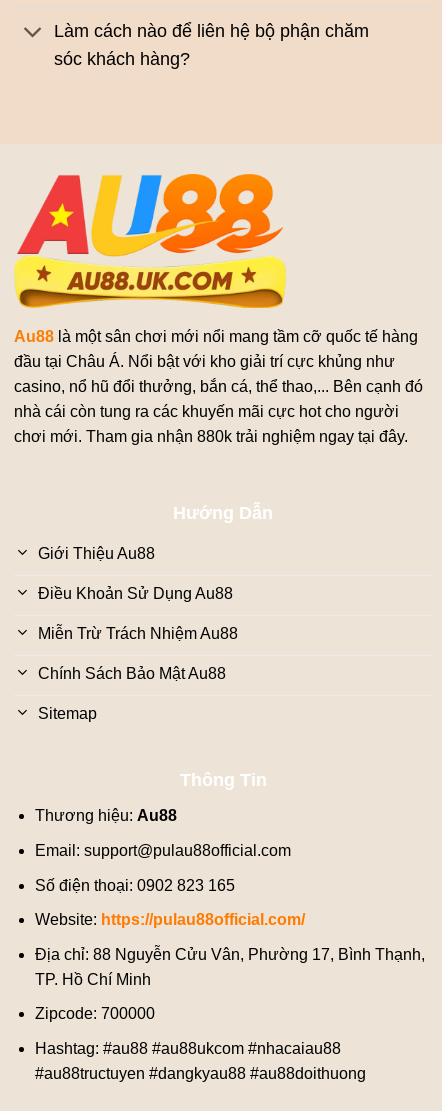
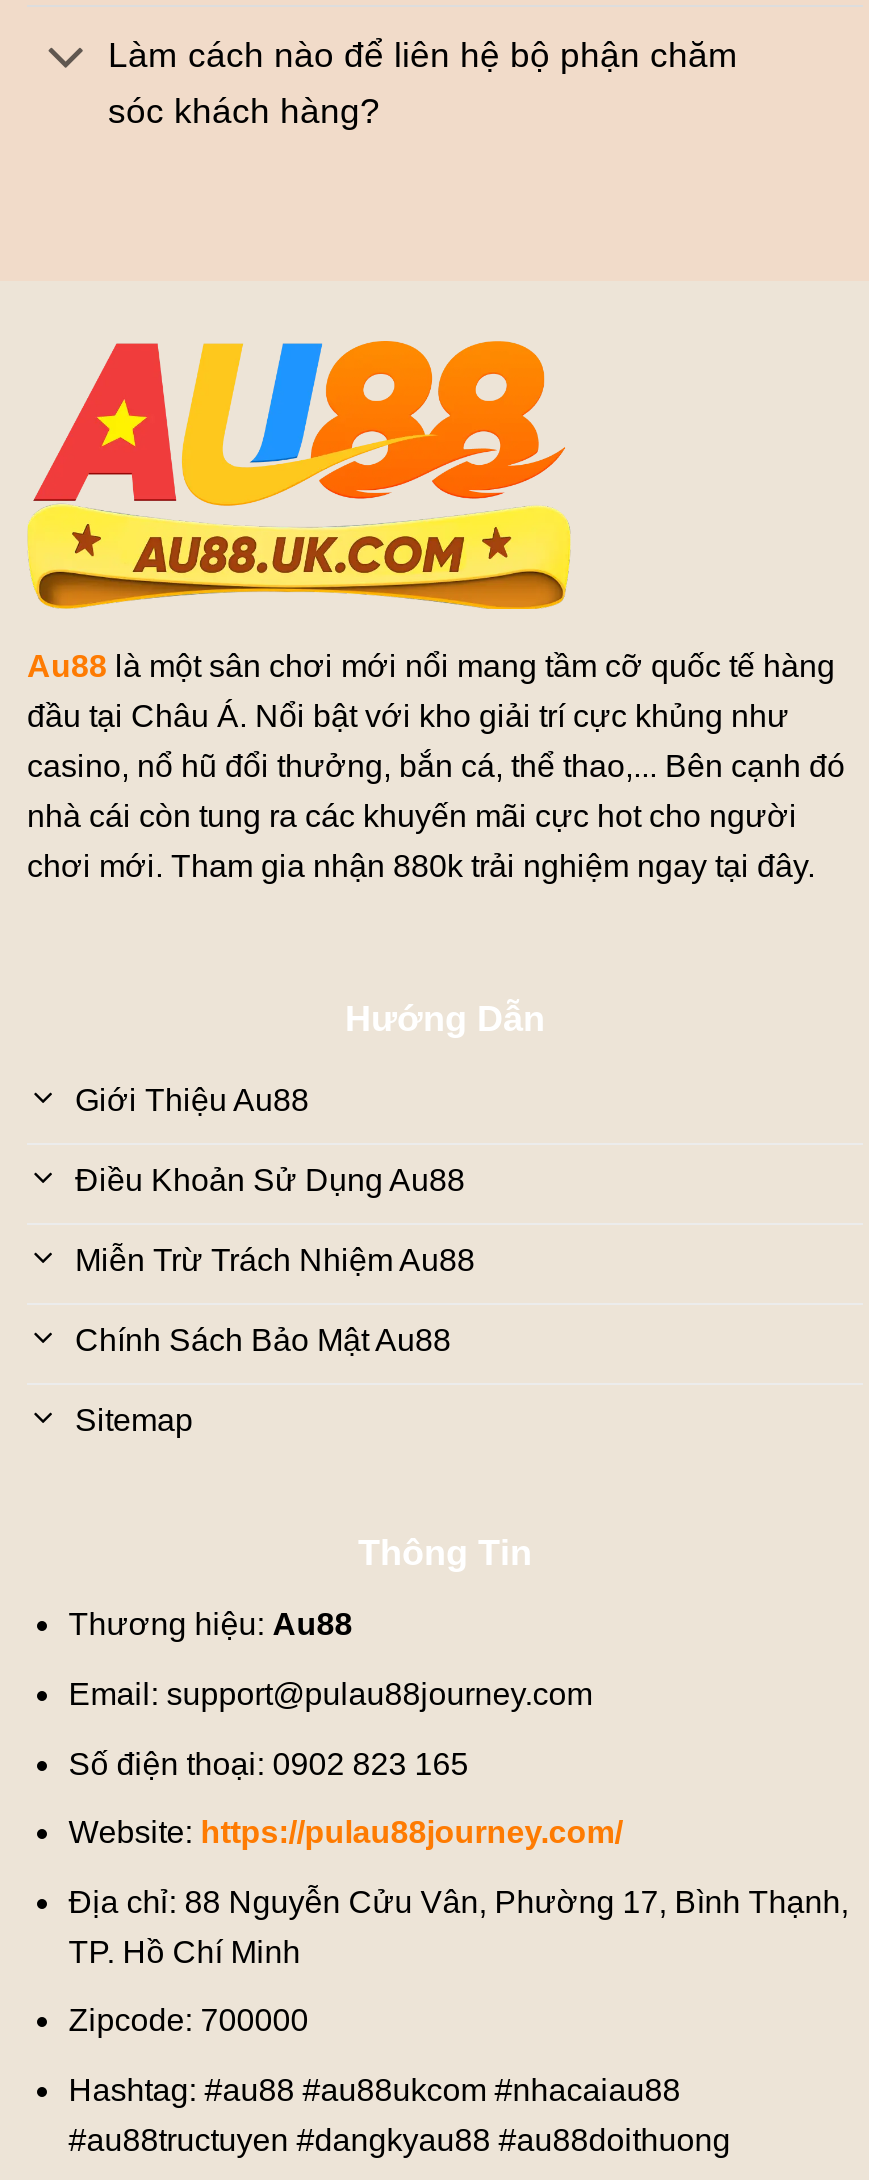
[35,842,291,859] Email: support@pulau88official.com -> [69,1677,593,1711] Email: support@pulau88journey.com
[35,911,305,928] Website: https://pulau88official.com/ -> [69,1815,623,1849] Website: https://pulau88journey.com/

